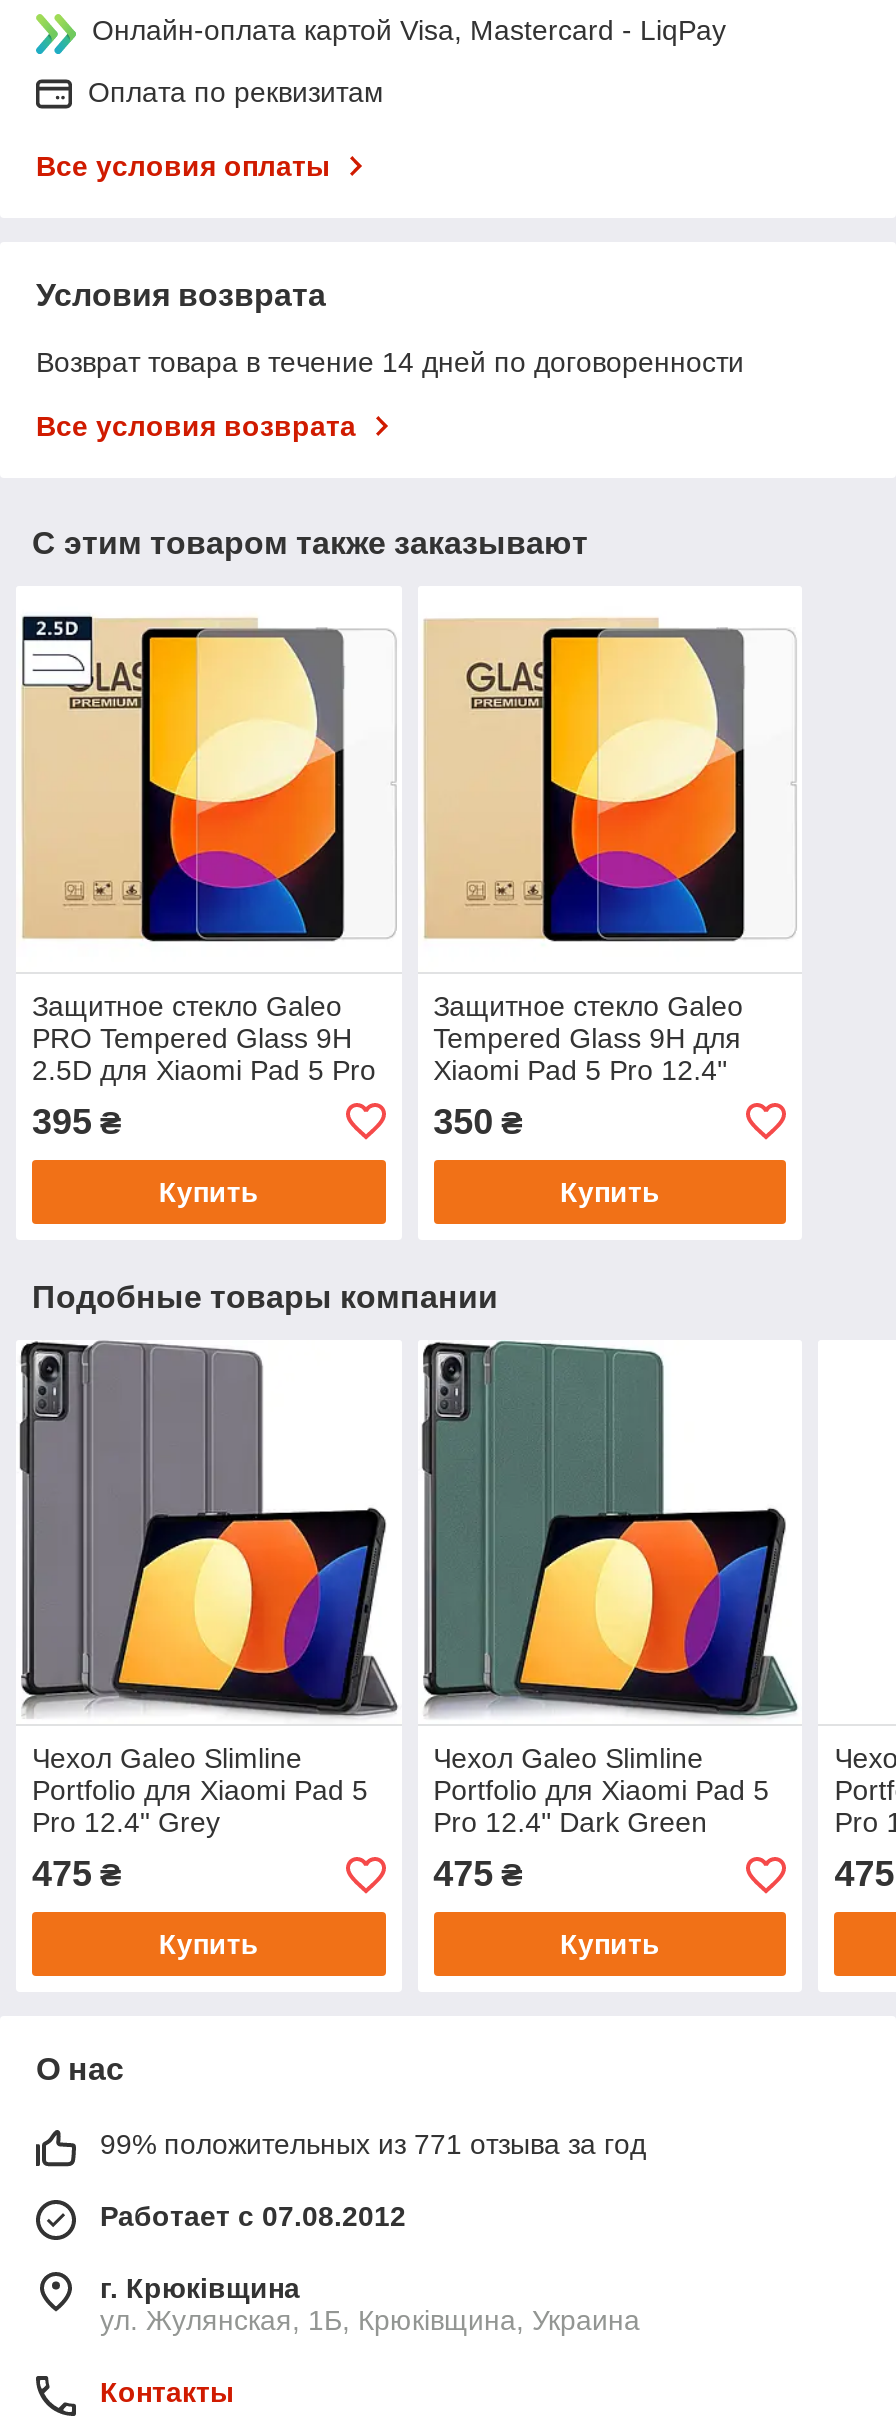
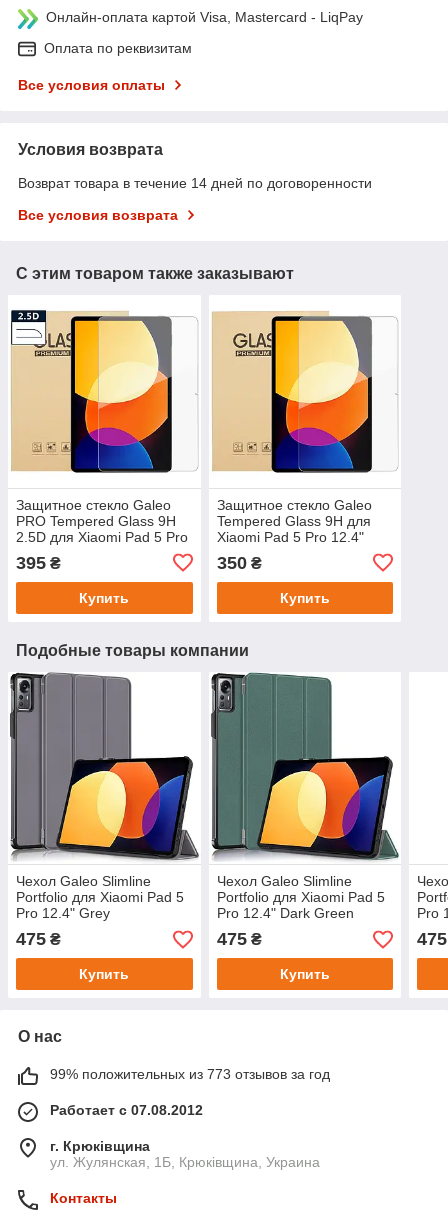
[100,2129,646,2161] 99% положительных из 771 отзыва за год -> [50,1066,330,1082] 99% положительных из 773 отзывов за год

